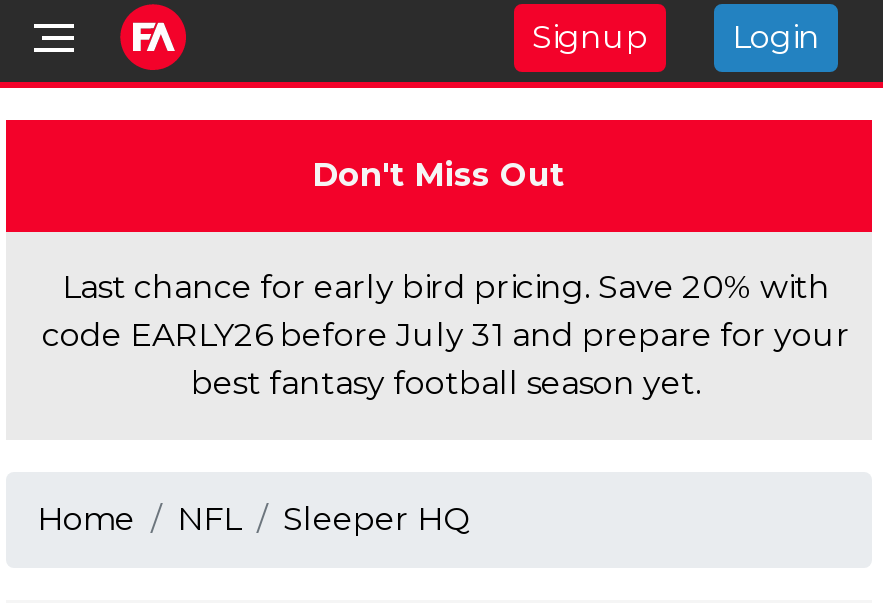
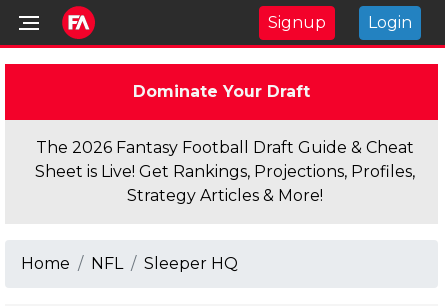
[312,156,564,194] Don't Miss Out -> [132,82,309,101] Dominate Your Draft
[42,268,850,402] Last chance for early bird pricing. Save 20% with | code EARLY26 before July 31 and prepare for your | best fantasy football season yet. -> [35,138,415,205] The 2026 Fantasy Football Draft Guide & Cheat | Sheet is Live! Get Rankings, Projections, Profiles, | Strategy Articles & More!

